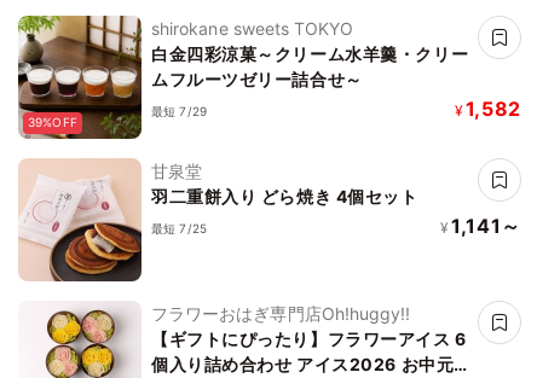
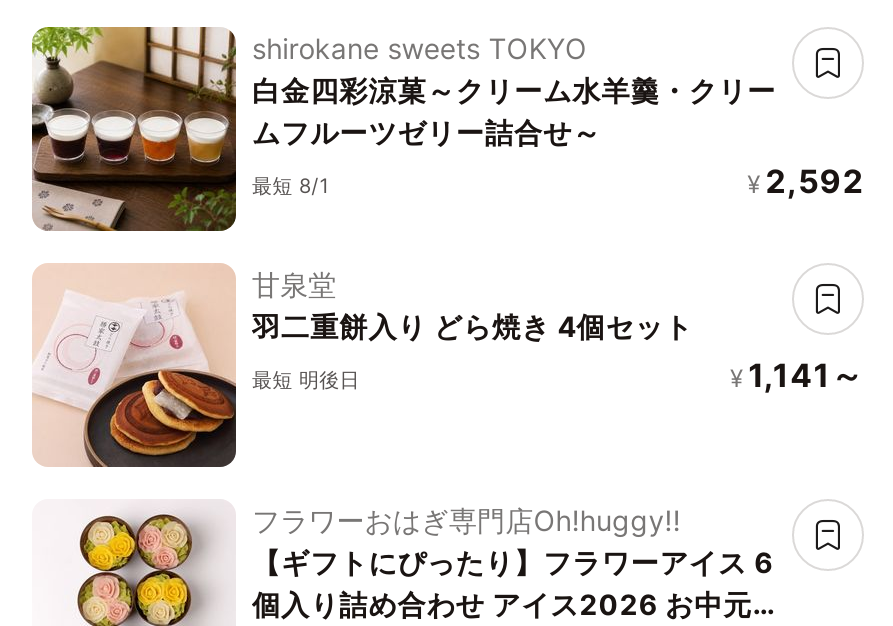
[454,97,521,121] ¥ 1,582 -> [747,161,864,201] ¥ 2,592
[151,104,207,119] 最短 7/29 -> [252,173,330,197] 最短 8/1
[28,115,77,130] 39%OFF -> none
[151,221,207,236] 最短 7/25 -> [252,367,360,391] 最短 明後日

